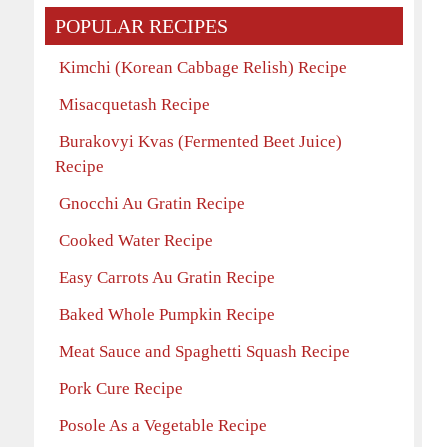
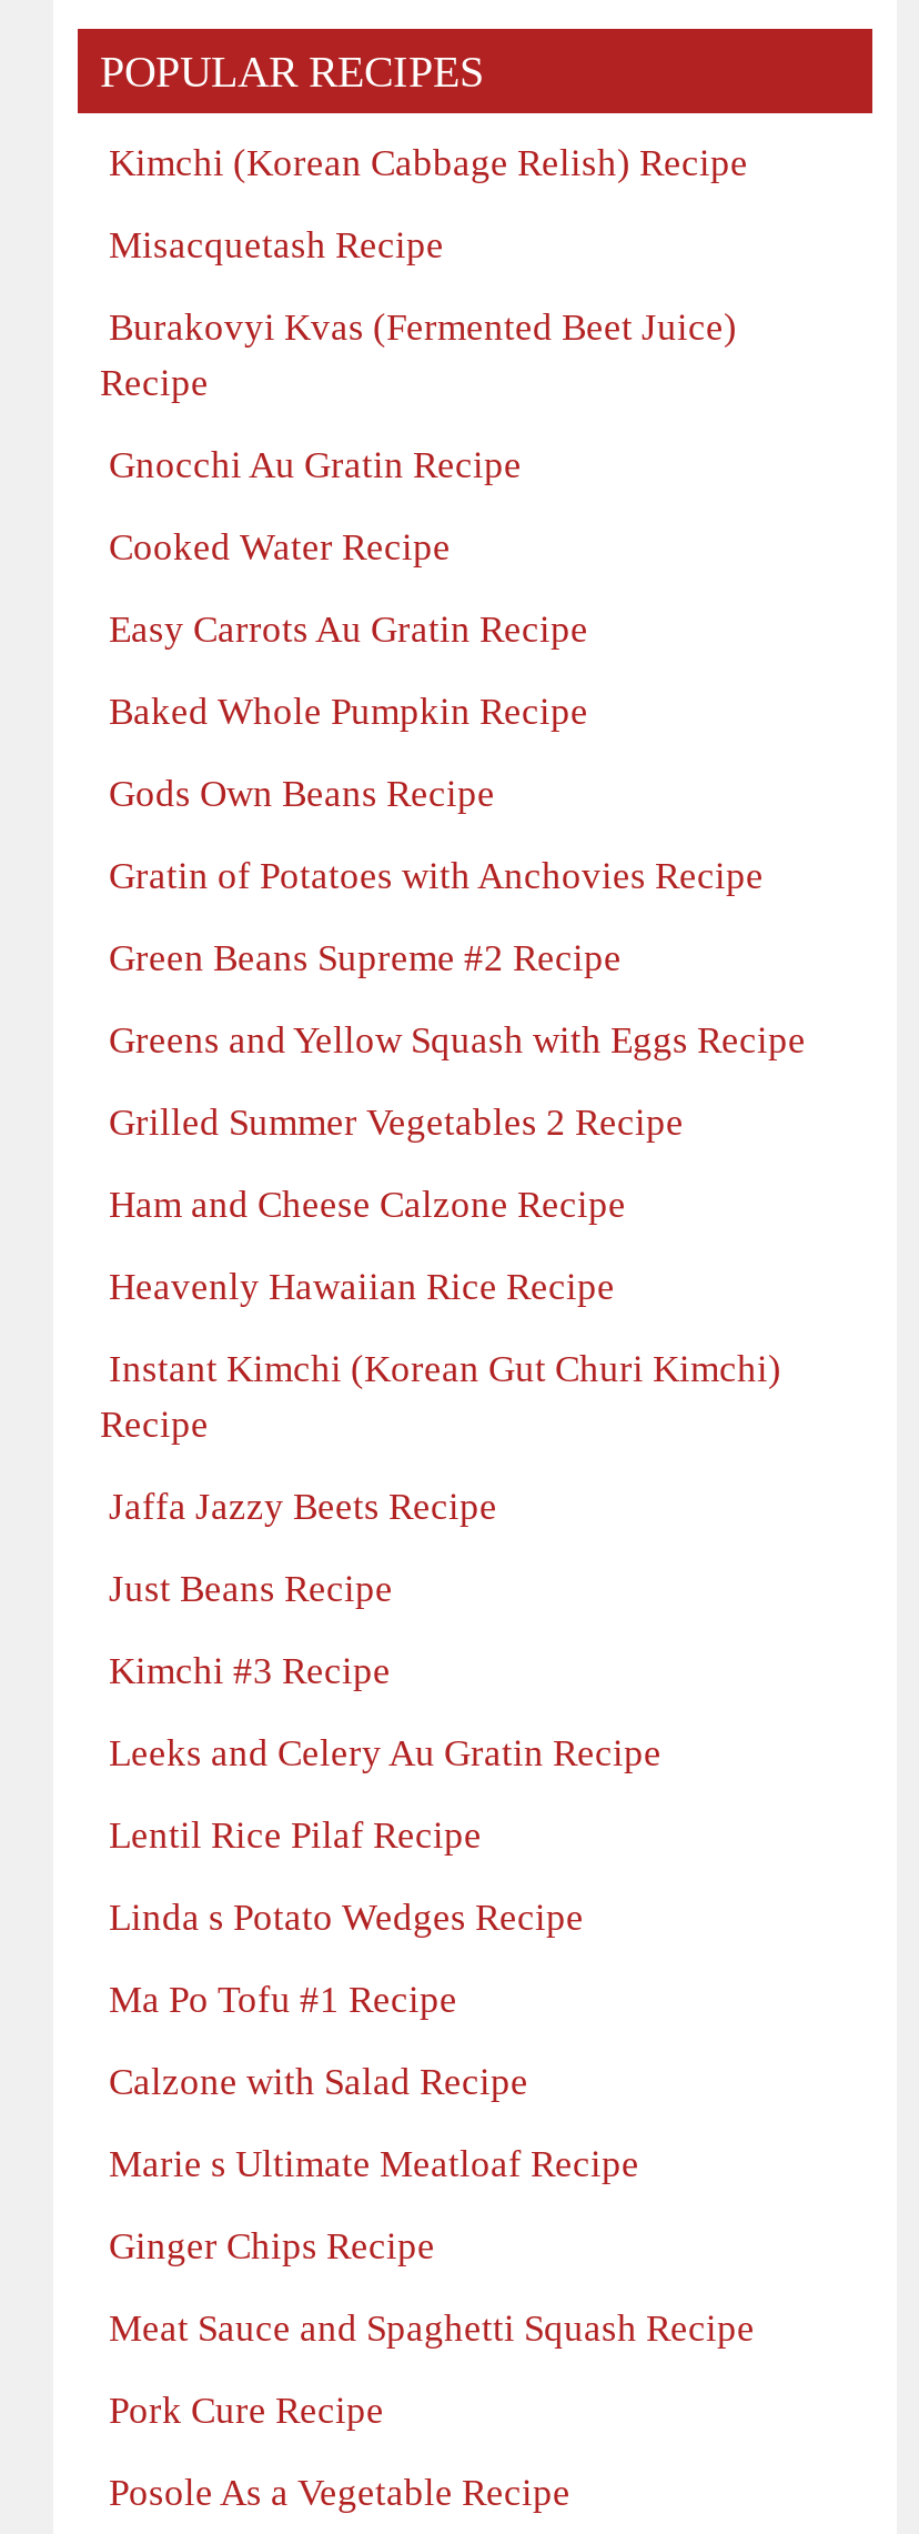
none -> [100,774,806,2268] Gods Own Beans Recipe | Gratin of Potatoes with Anchovies Recipe | Green Beans Supreme #2 Recipe | Greens and Yellow Squash with Eggs Recipe | Grilled Summer Vegetables 2 Recipe | Ham and Cheese Calzone Recipe | Heavenly Hawaiian Rice Recipe | Instant Kimchi (Korean Gut Churi Kimchi) | Recipe | Jaffa Jazzy Beets Recipe | Just Beans Recipe | Kimchi #3 Recipe | Leeks and Celery Au Gratin Recipe | Lentil Rice Pilaf Recipe | Linda s Potato Wedges Recipe | Ma Po Tofu #1 Recipe | Calzone with Salad Recipe | Marie s Ultimate Meatloaf Recipe | Ginger Chips Recipe

